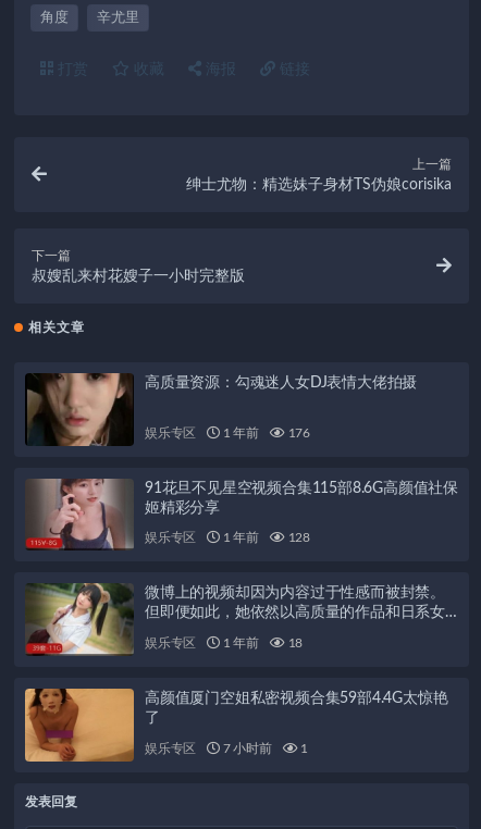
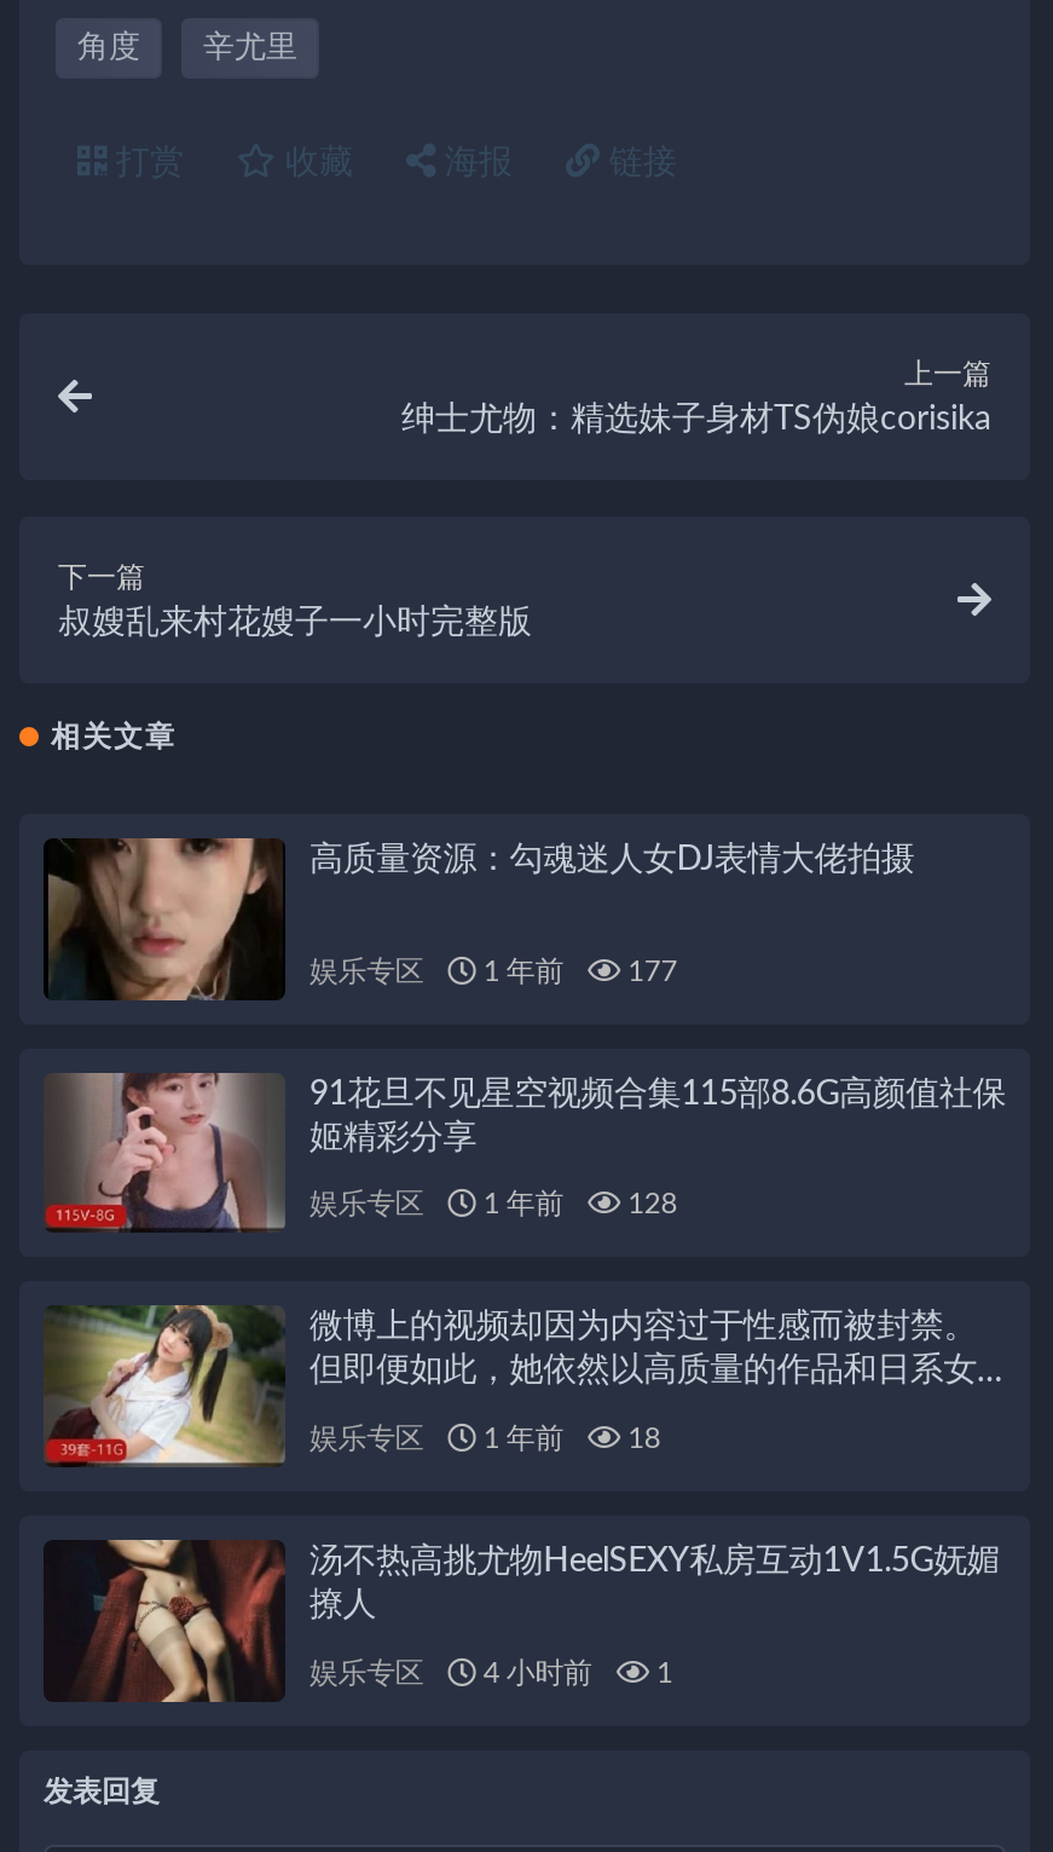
[145,426,310,439] 娱乐专区 1 年前 176 -> [309,956,677,985] 娱乐专区 1 年前 177
[24,688,448,763] [image] | 高颜值厦门空姐私密视频合集59部4.4G太惊艳 | 了 -> [44,1537,1000,1702] [image] | 汤不热高挑尤物HeelSEXY私房互动1V1.5G妩媚 | 撩人
[145,742,308,755] 娱乐专区 7 小时前 1 -> [309,1657,673,1687] 娱乐专区 4 小时前 1

